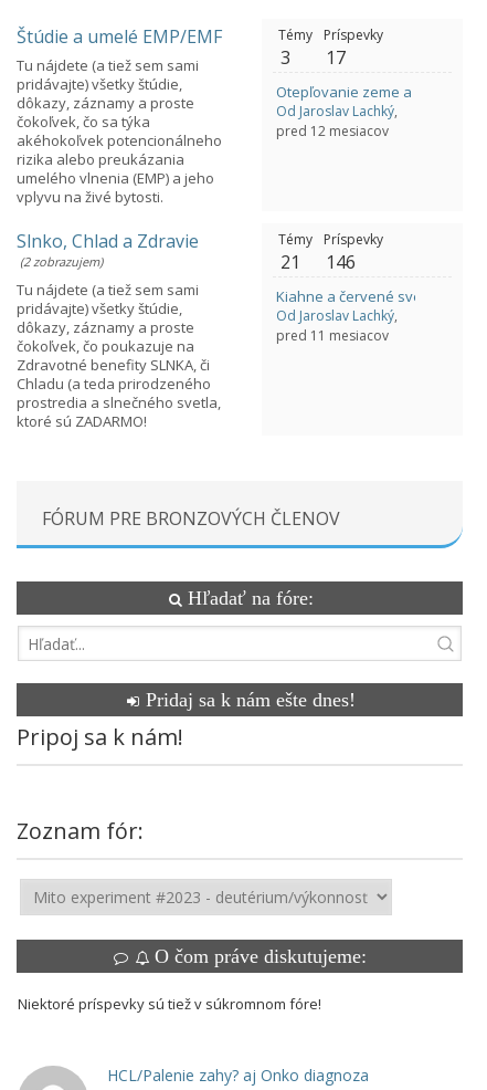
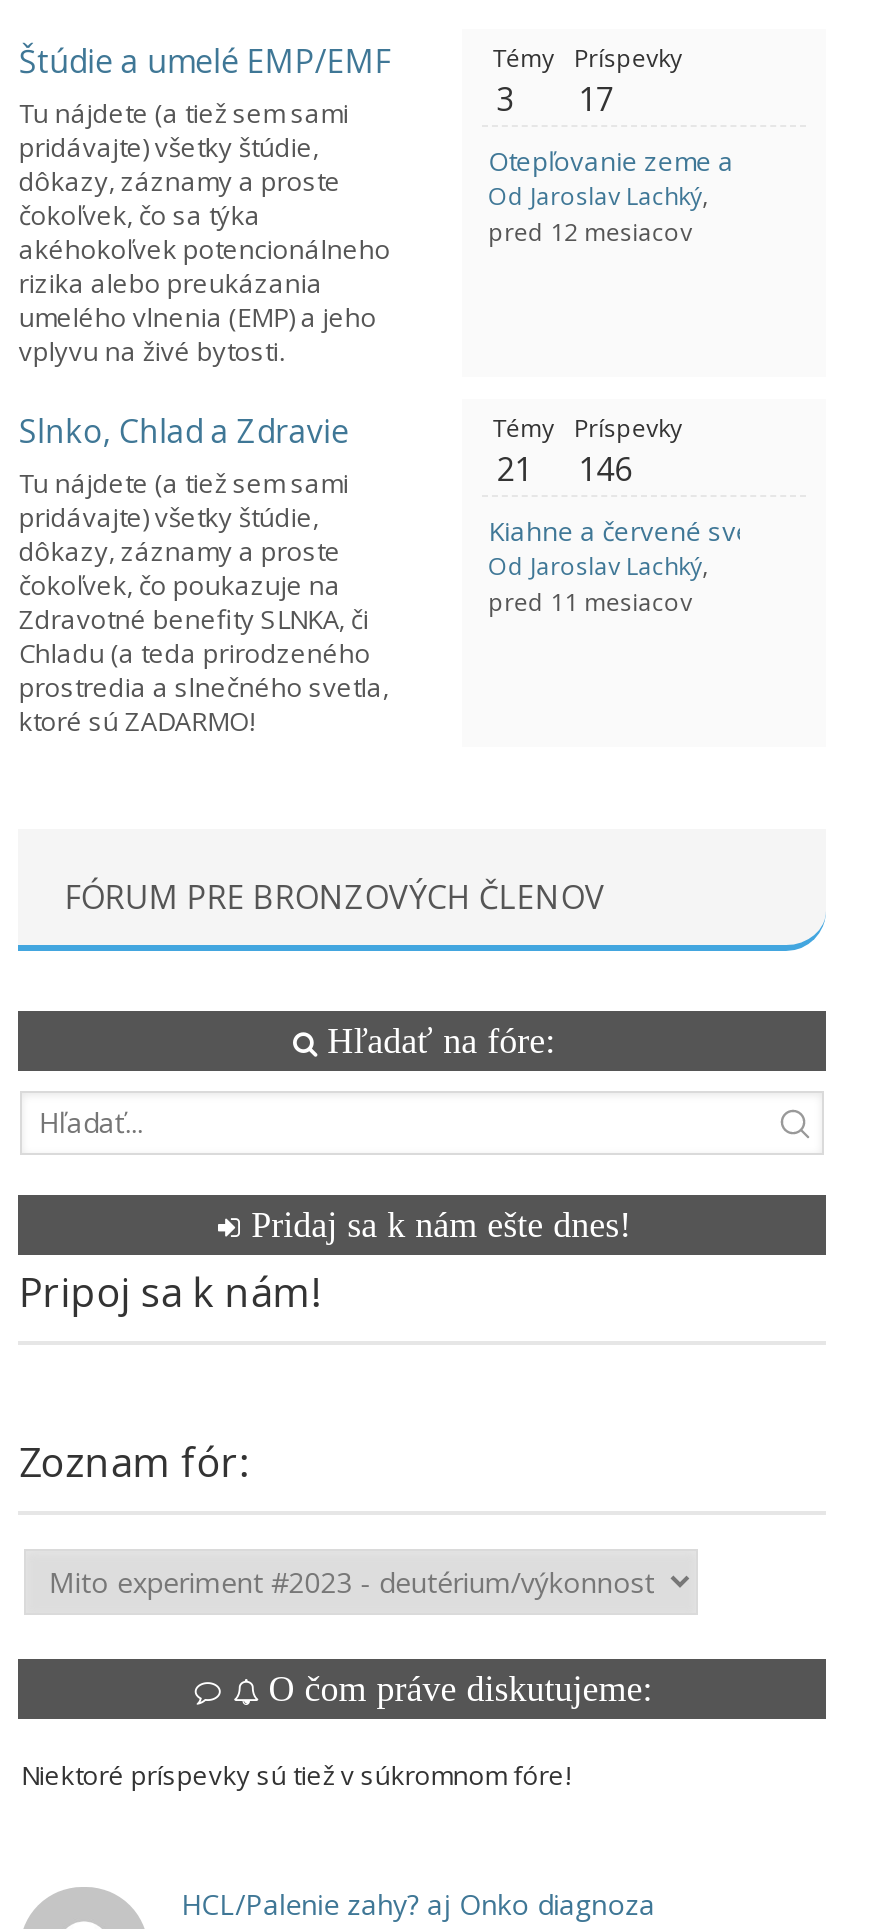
[20,254,103,270] (2 zobrazujem) -> none

